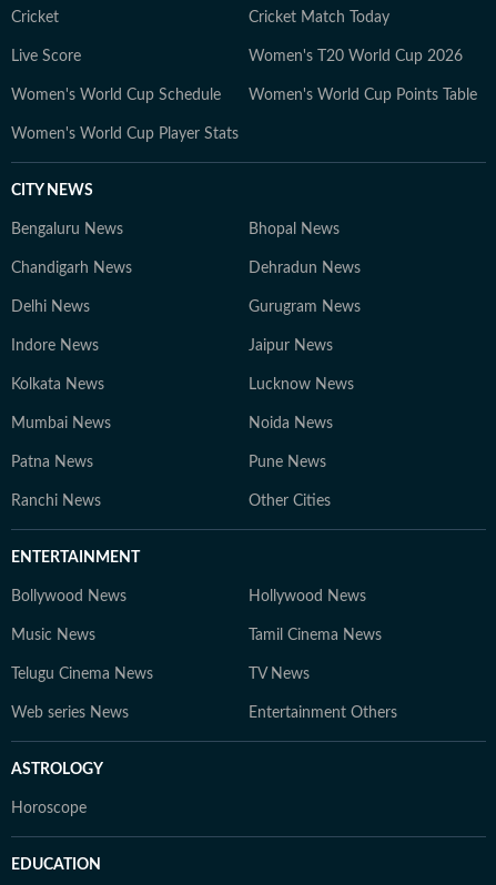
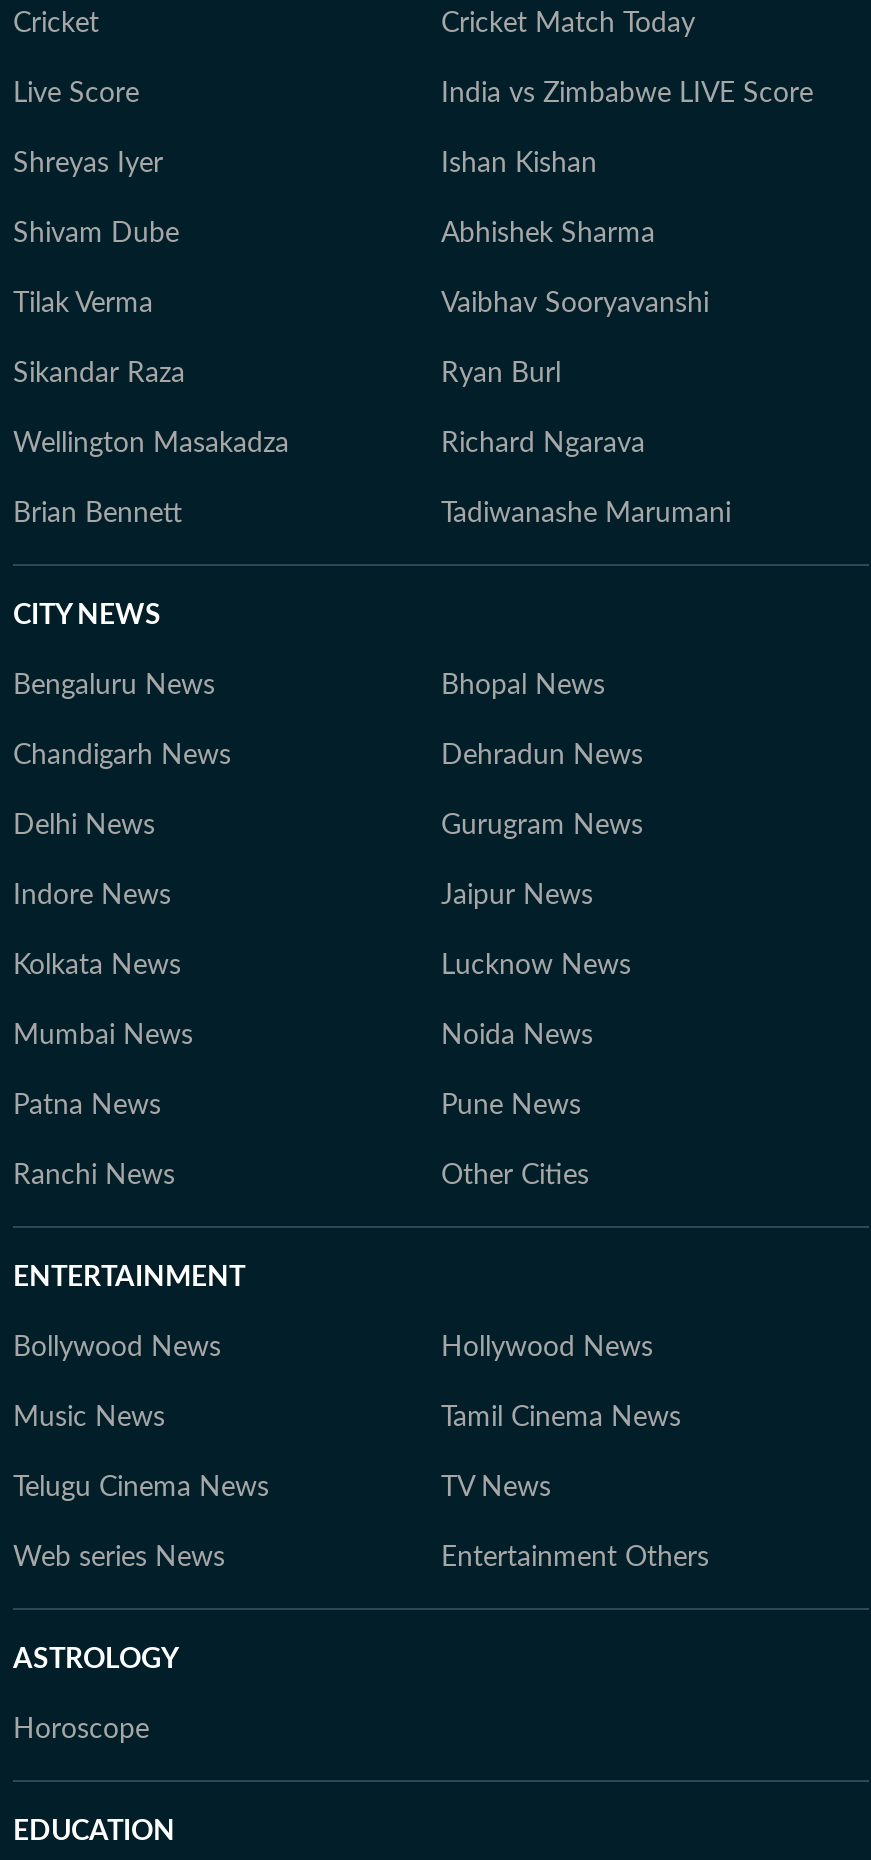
[11,49,477,142] Women's T20 World Cup 2026 | Women's World Cup Schedule | Women's World Cup Points Table | Women's World Cup Player Stats -> [13,80,813,528] India vs Zimbabwe LIVE Score | Shreyas Iyer | Ishan Kishan | Shivam Dube | Abhishek Sharma | Tilak Verma | Vaibhav Sooryavanshi | Sikandar Raza | Ryan Burl | Wellington Masakadza | Richard Ngarava | Brian Bennett | Tadiwanashe Marumani

